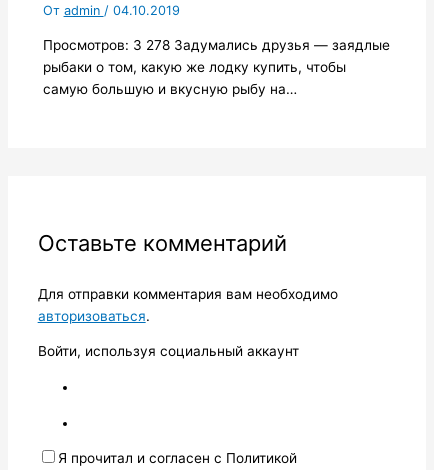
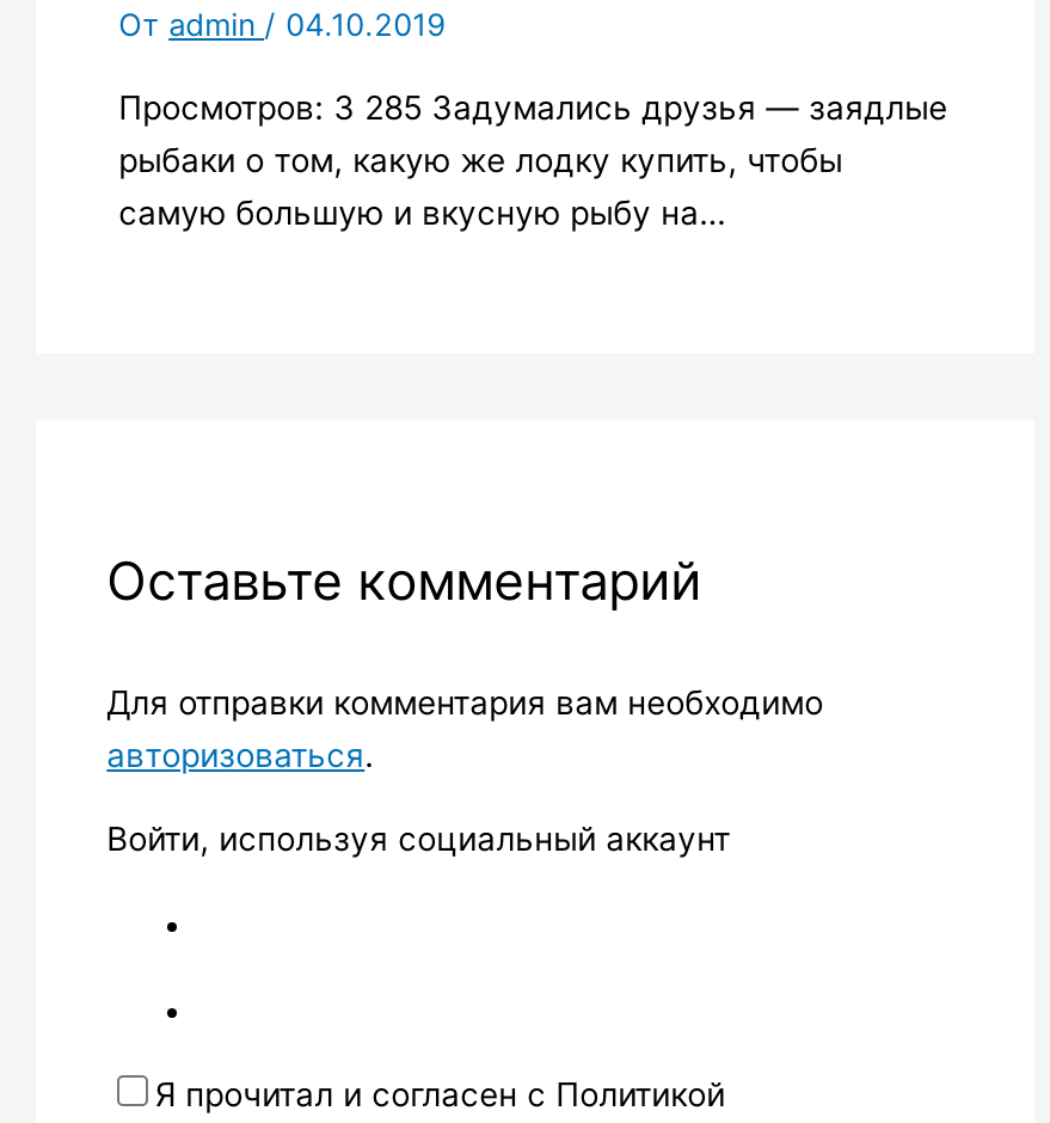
[43,37,390,53] Просмотров: 3 278 Задумались друзья — заядлые -> [118,90,948,128] Просмотров: 3 285 Задумались друзья — заядлые

